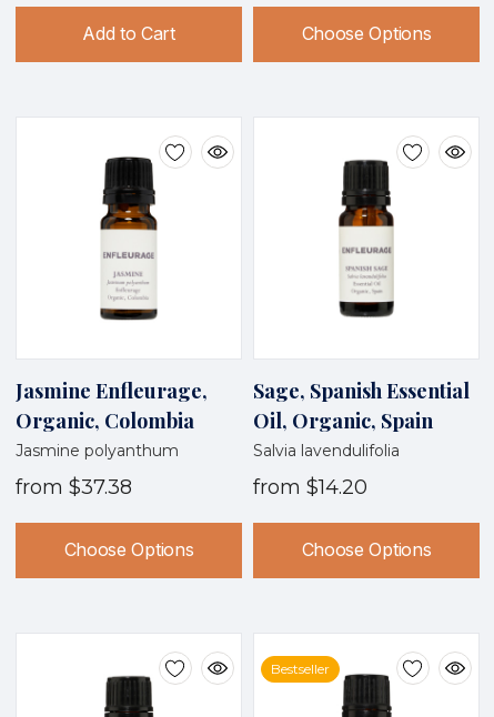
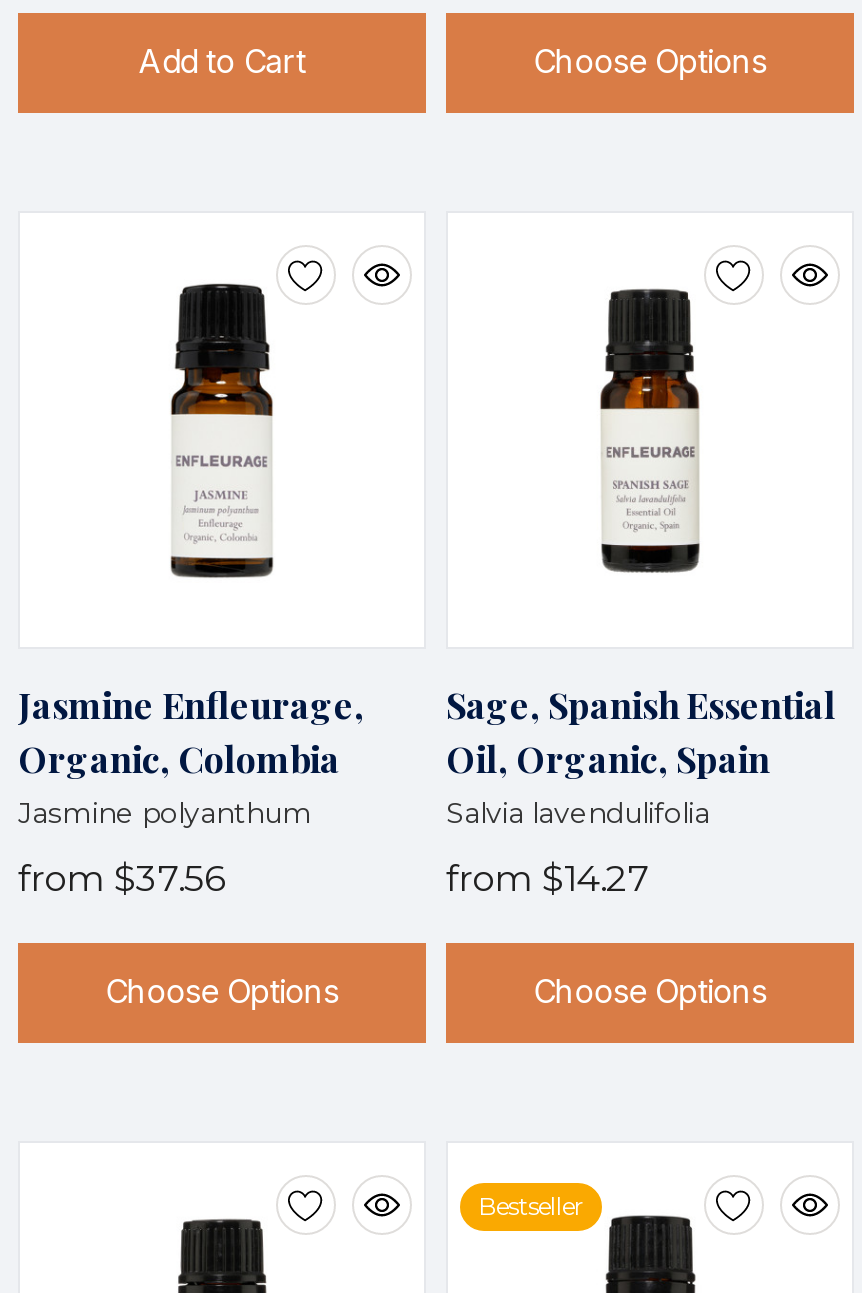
[16,475,132,500] from $37.38 -> [18,857,226,901] from $37.56
[253,475,367,500] from $14.20 -> [446,857,650,901] from $14.27

